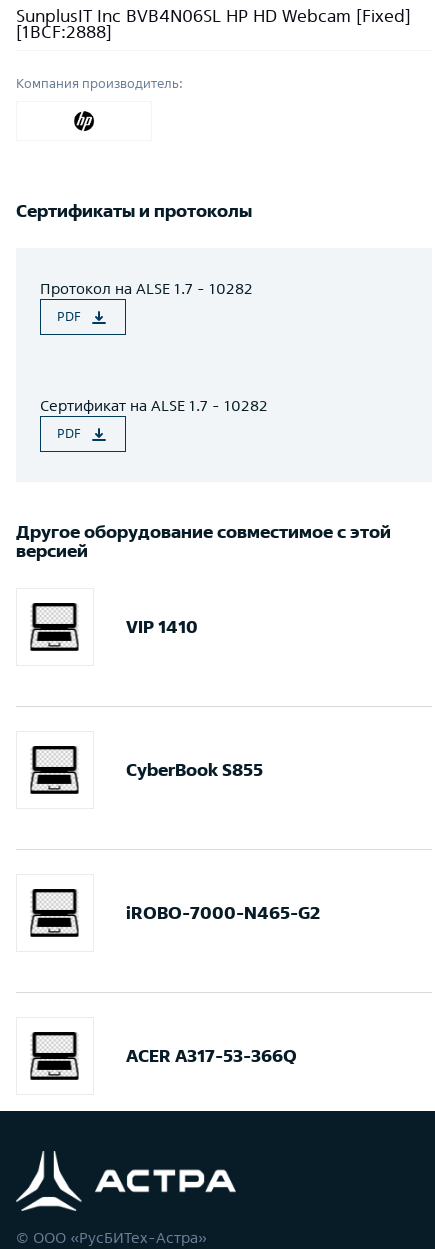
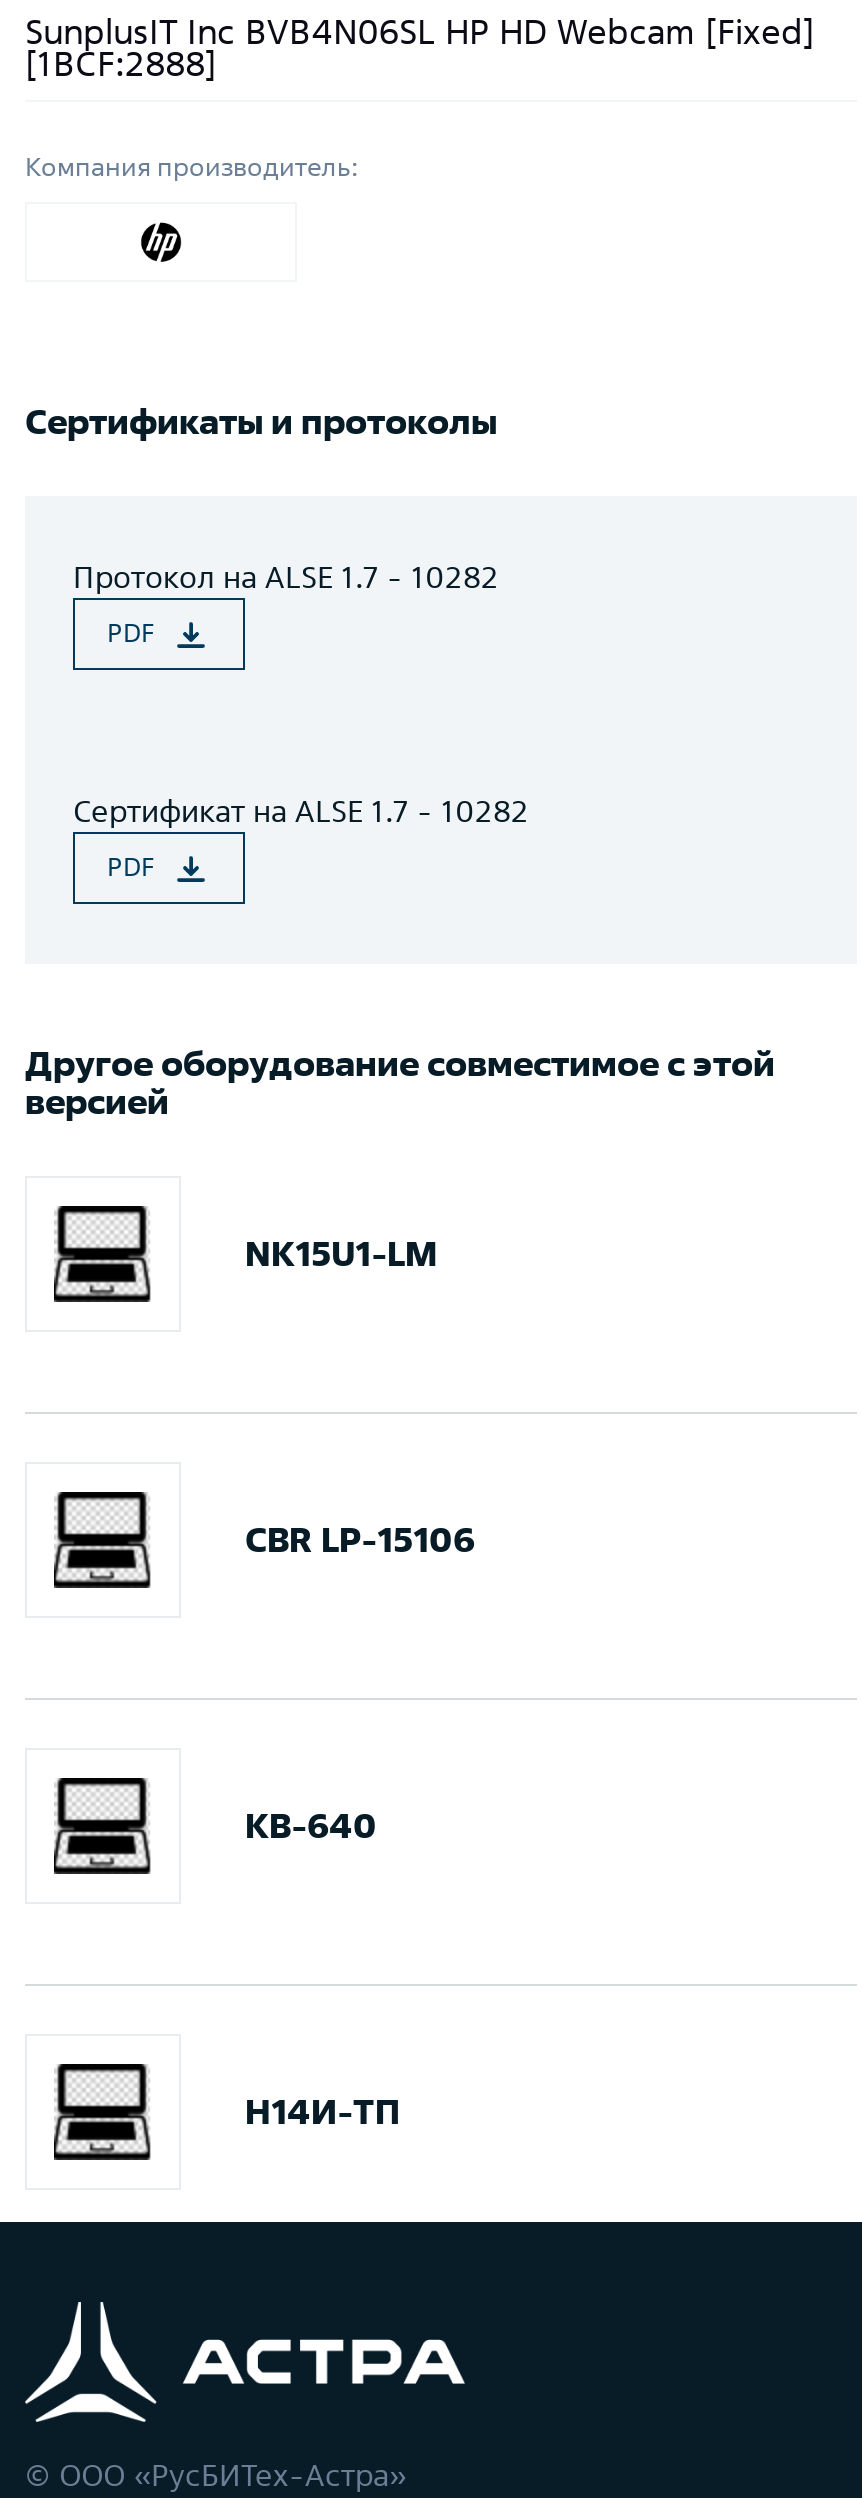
[126,617,198,636] VIP 1410 -> [245,1234,437,1272] NK15U1-LM
[126,760,263,779] CyberBook S855 -> [245,1520,475,1558] CBR LP-15106
[126,903,320,922] iROBO-7000-N465-G2 -> [245,1806,377,1844] KB-640
[126,1046,297,1065] ACER A317-53-366Q -> [245,2092,399,2130] Н14И-ТП

